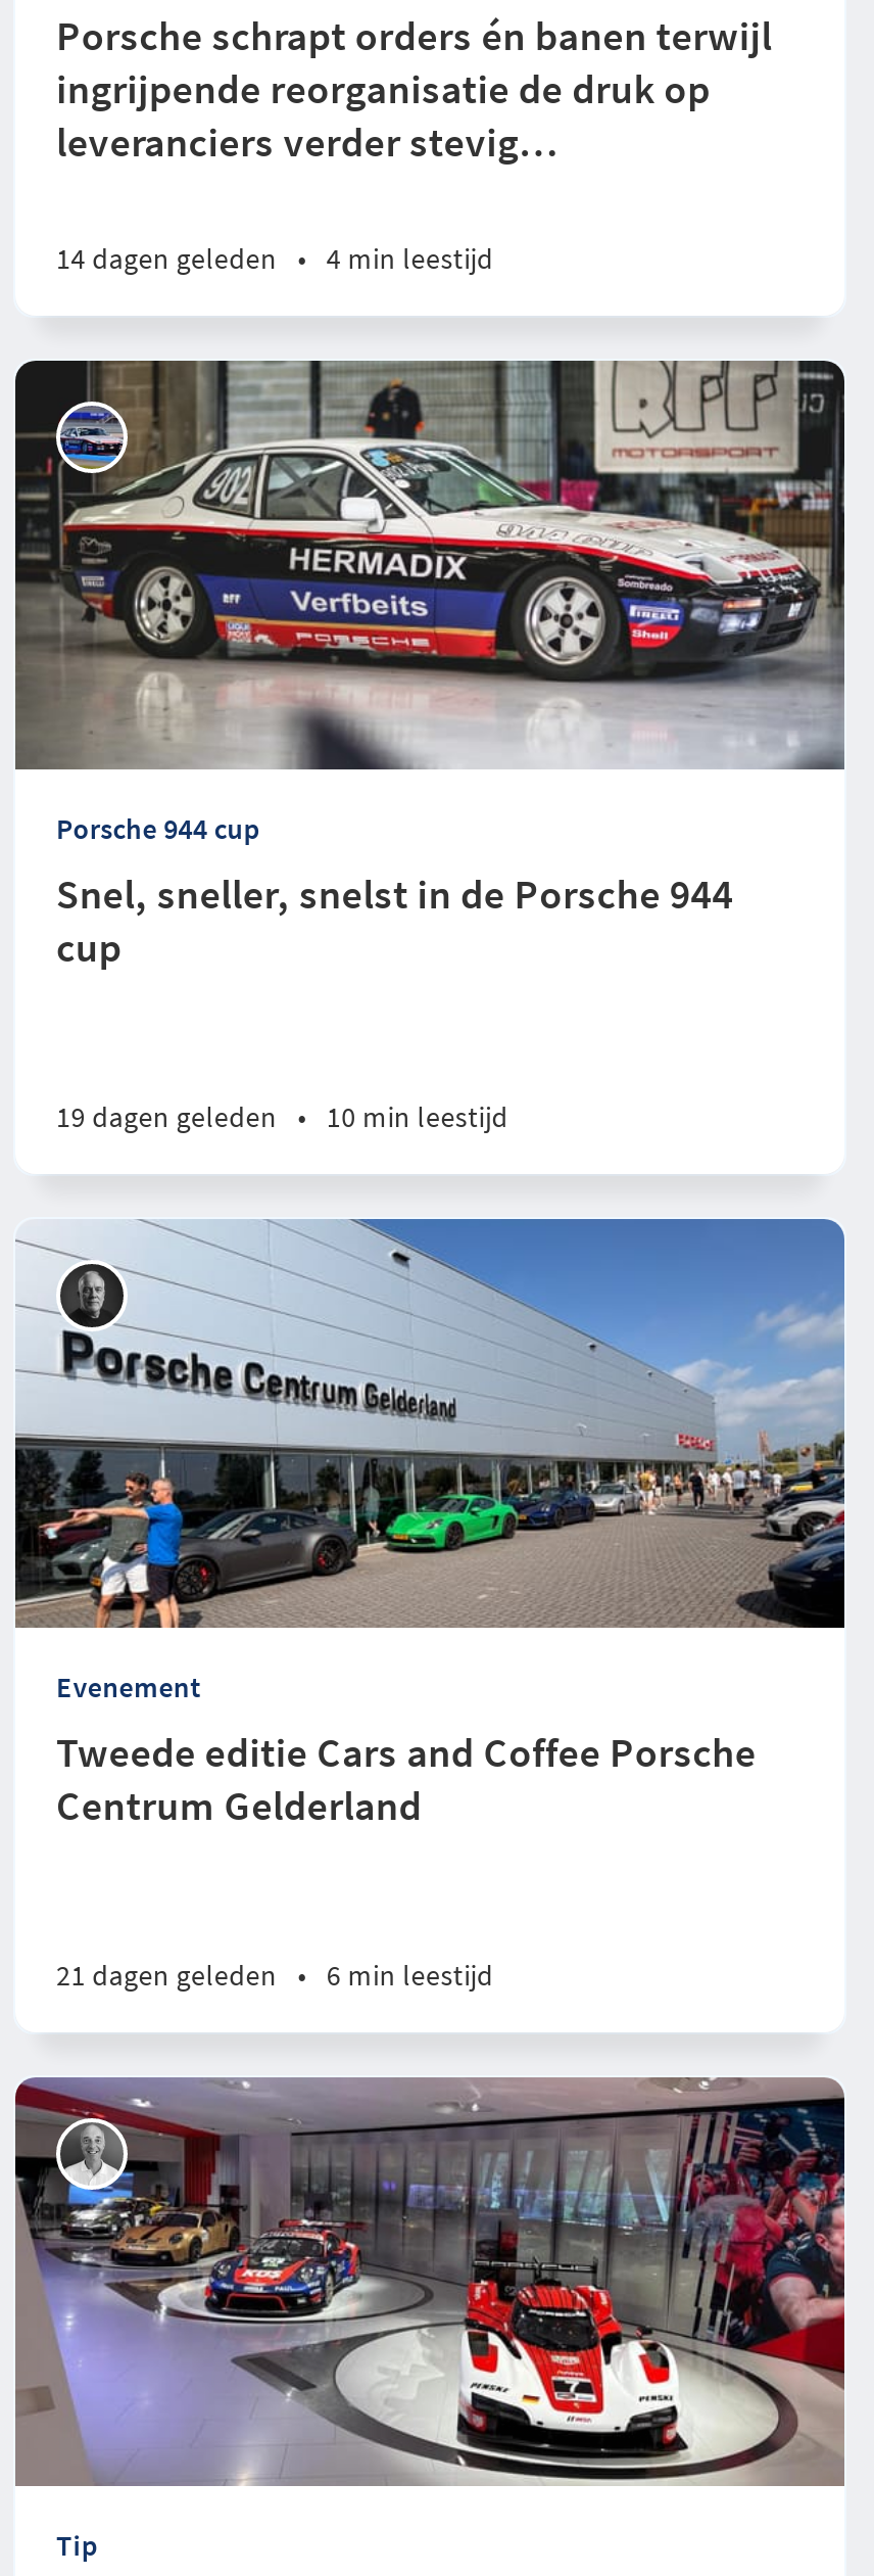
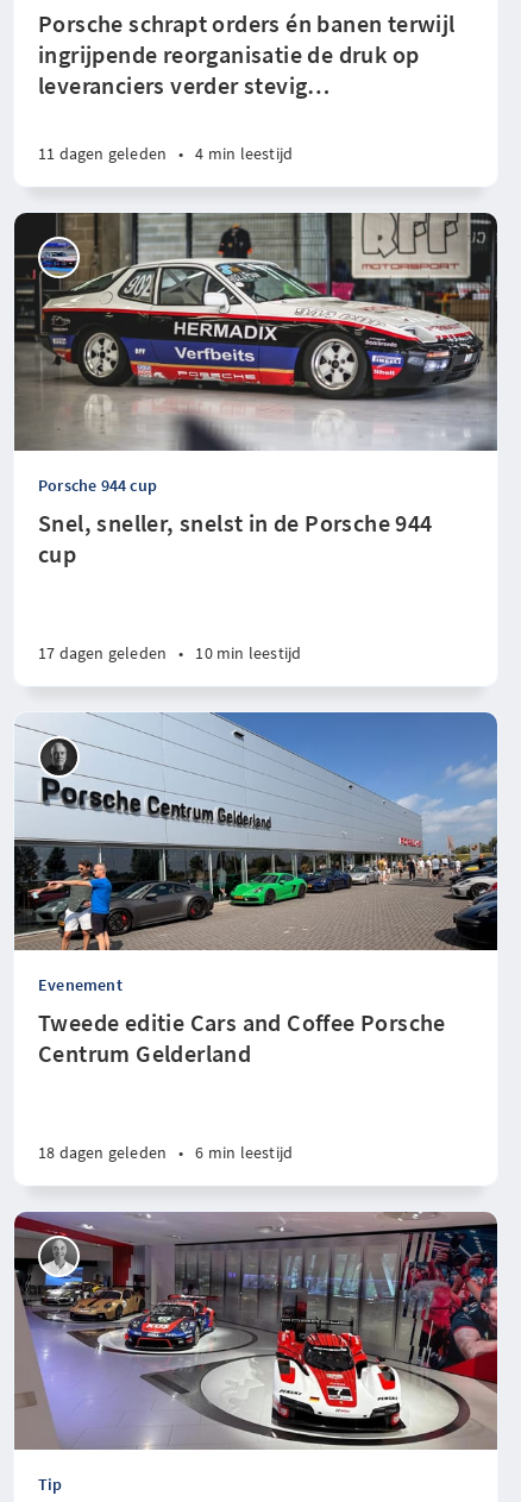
[56,240,494,277] 14 dagen geleden • 4 min leestijd -> [38,143,293,164] 11 dagen geleden • 4 min leestijd
[56,1098,508,1135] 19 dagen geleden • 10 min leestijd -> [38,642,301,664] 17 dagen geleden • 10 min leestijd
[56,1957,494,1994] 21 dagen geleden • 6 min leestijd -> [38,1142,293,1163] 18 dagen geleden • 6 min leestijd

